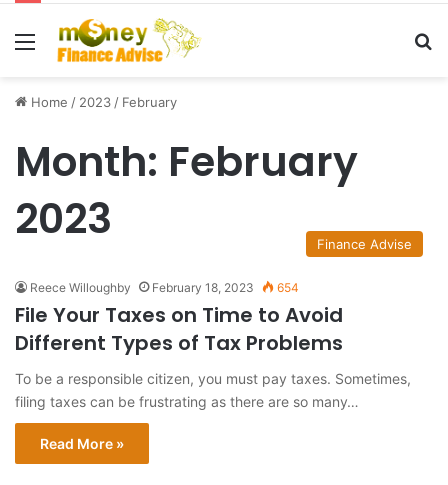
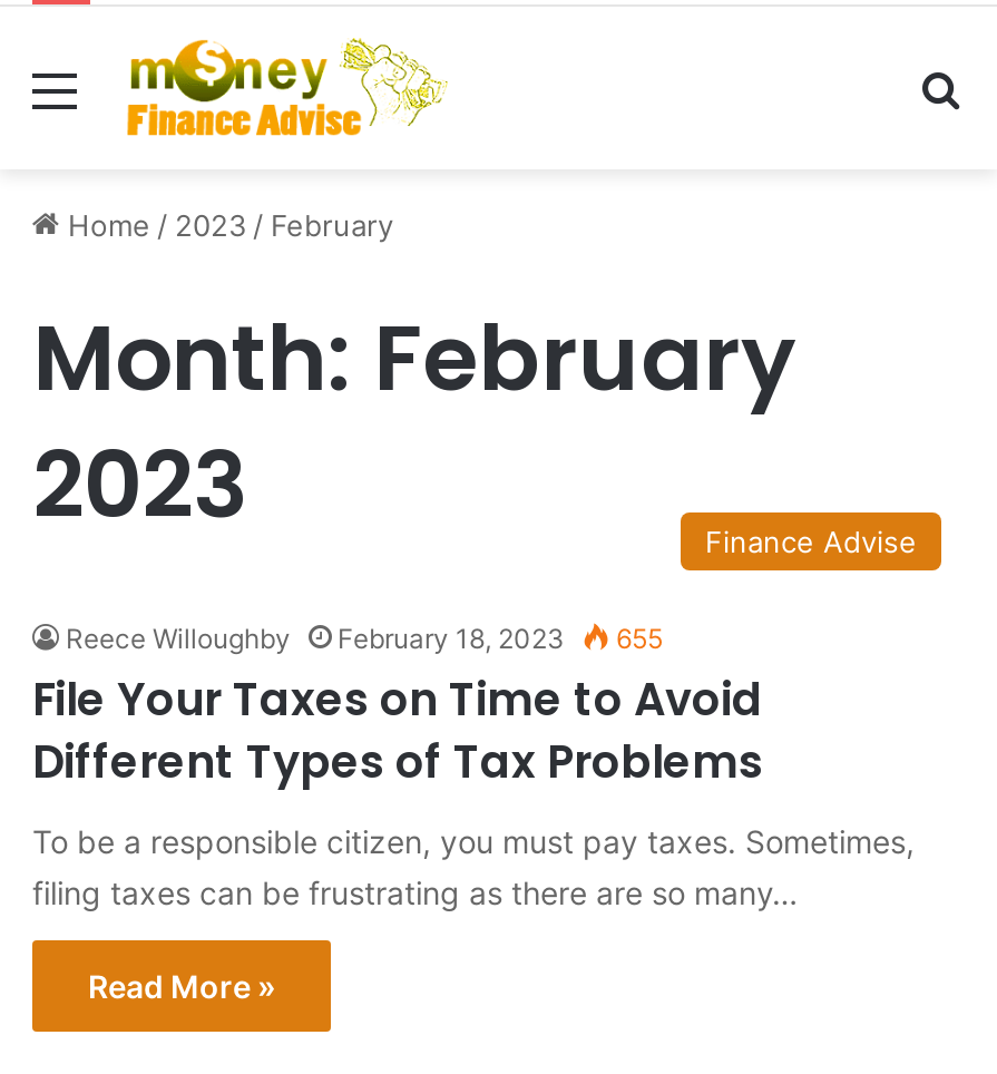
[30,280,299,295] Reece Willoughby February 18, 2023 654 -> [66,622,663,655] Reece Willoughby February 18, 2023 655

